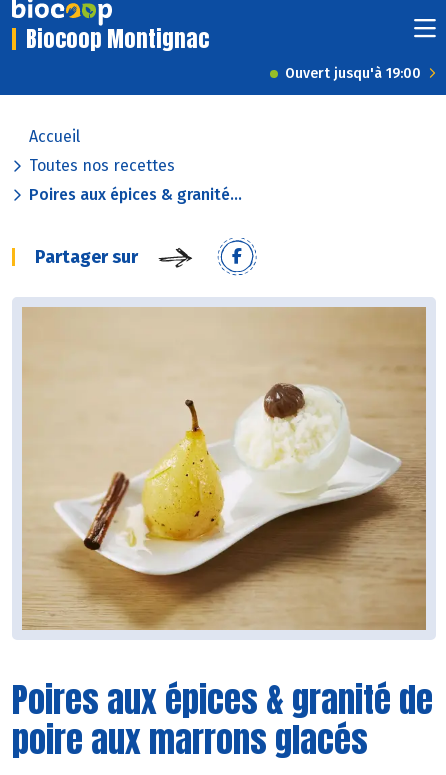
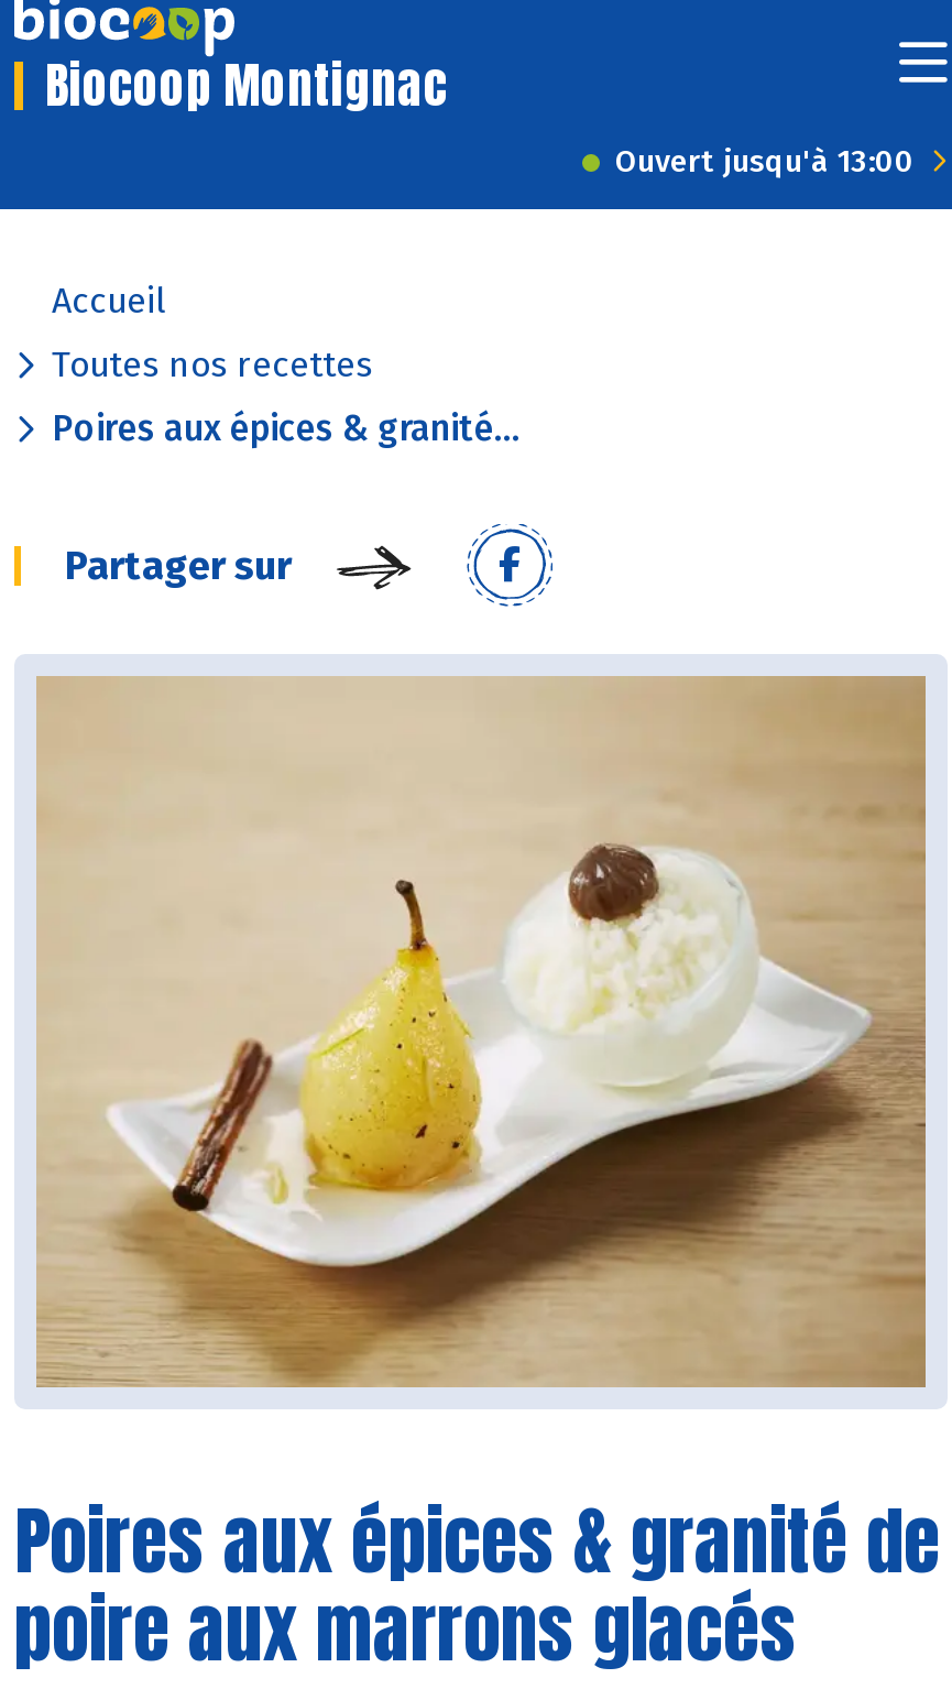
[285,65,421,82] Ouvert jusqu'à 19:00 -> [615,143,915,181] Ouvert jusqu'à 13:00

